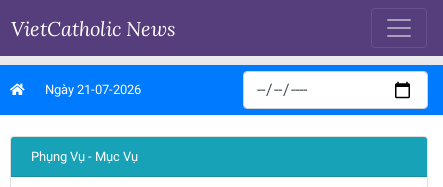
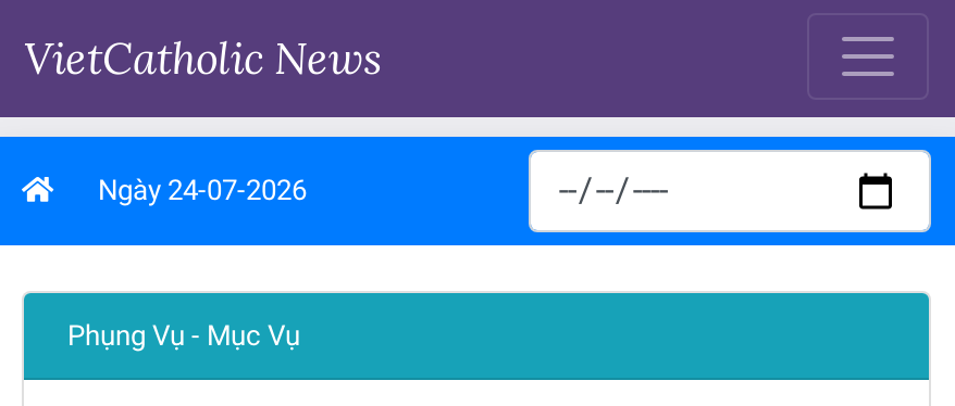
[45,82,141,97] Ngày 21-07-2026 -> [98,174,307,206] Ngày 24-07-2026

